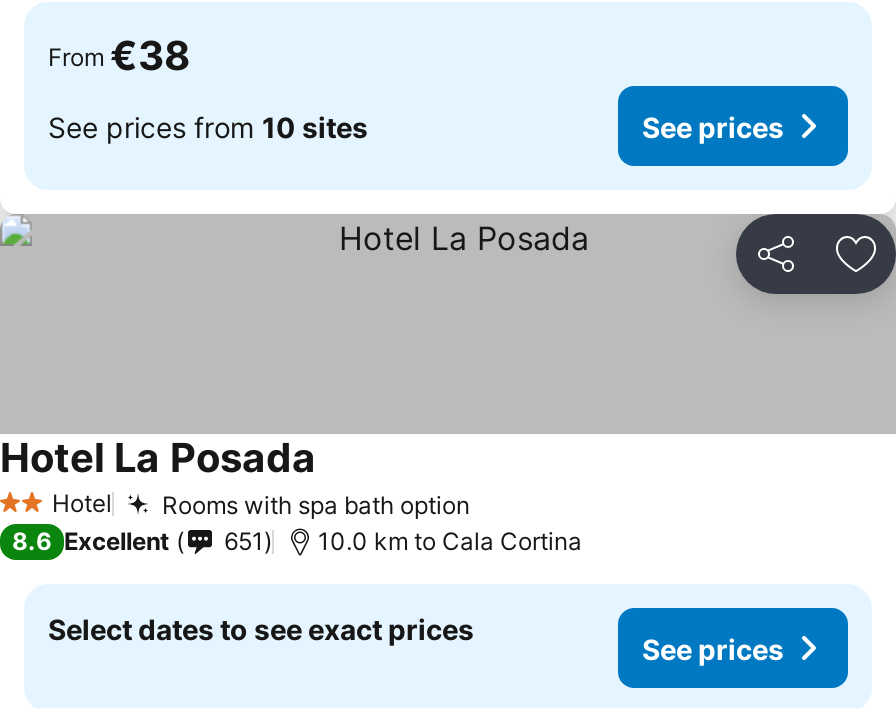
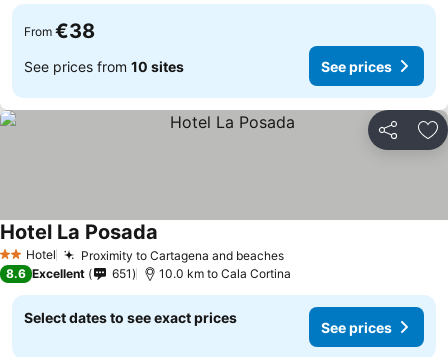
[162,489,470,519] Rooms with spa bath option -> [81,247,284,262] Proximity to Cartagena and beaches

